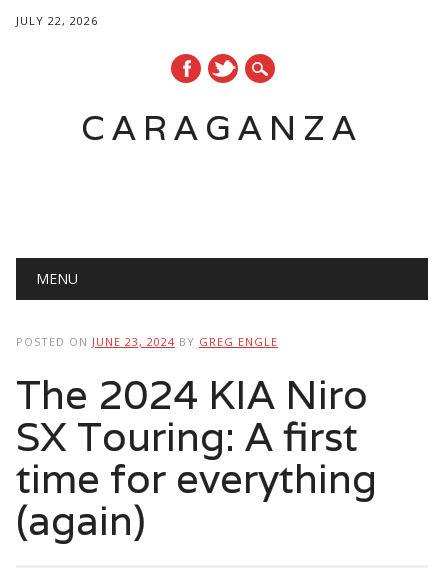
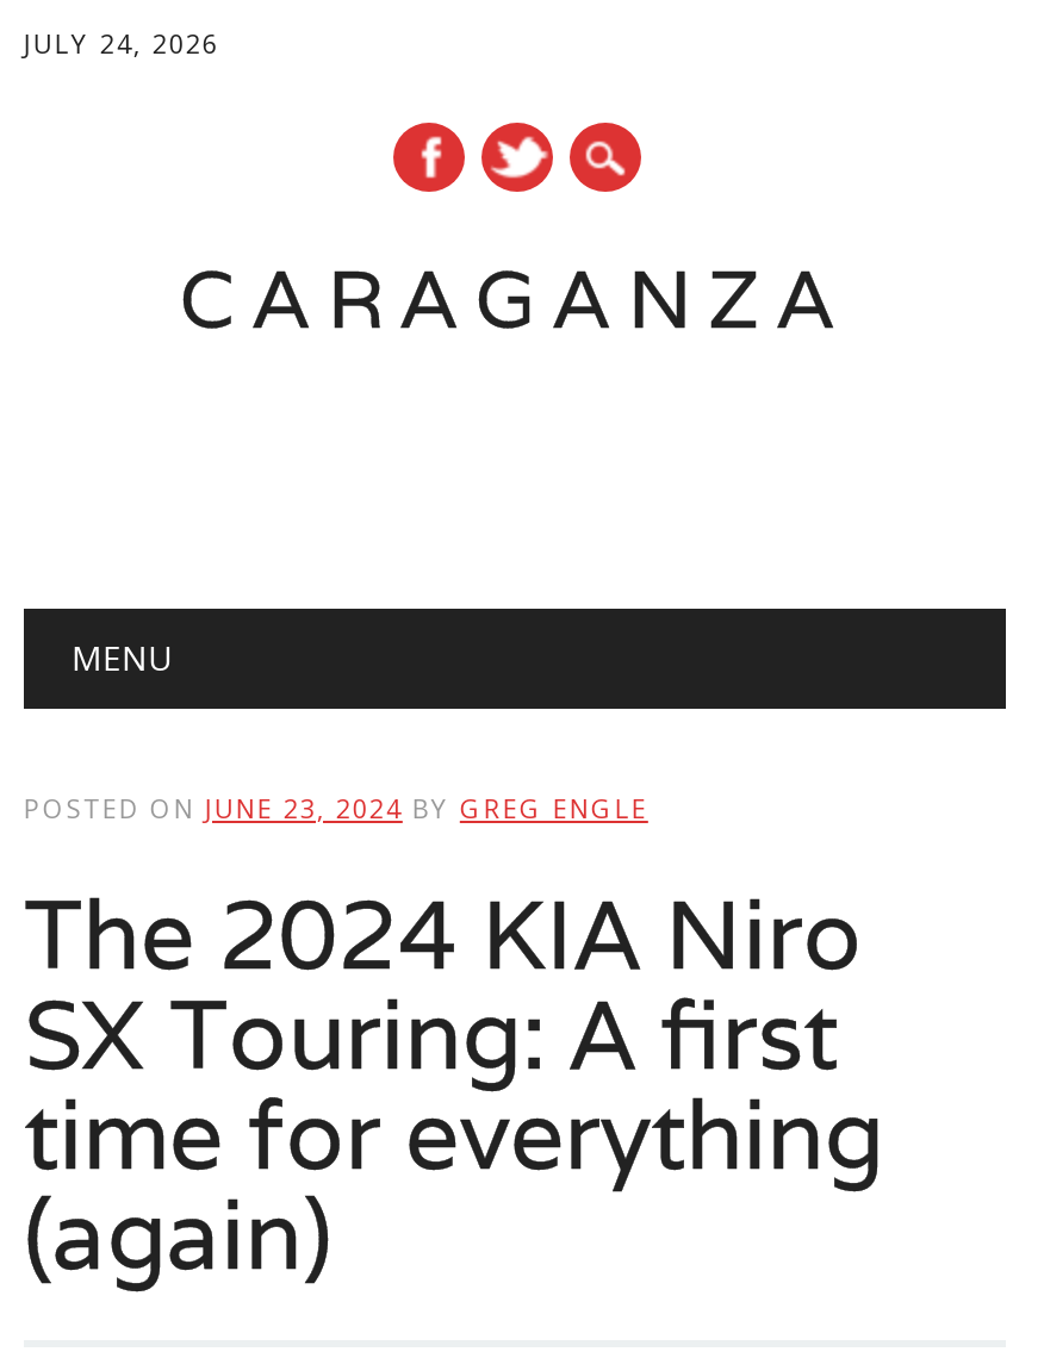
[16,13,98,28] JULY 22, 2026 -> [24,25,219,61] JULY 24, 2026

